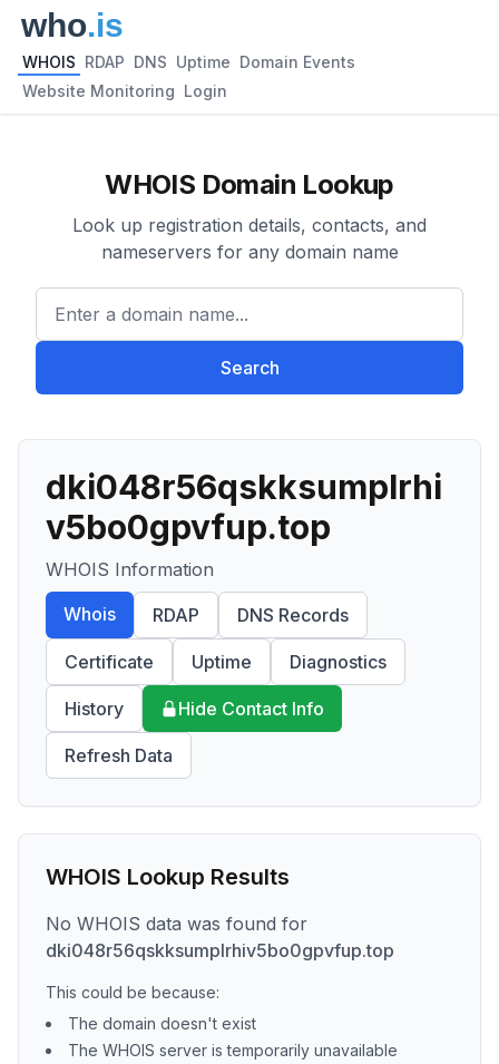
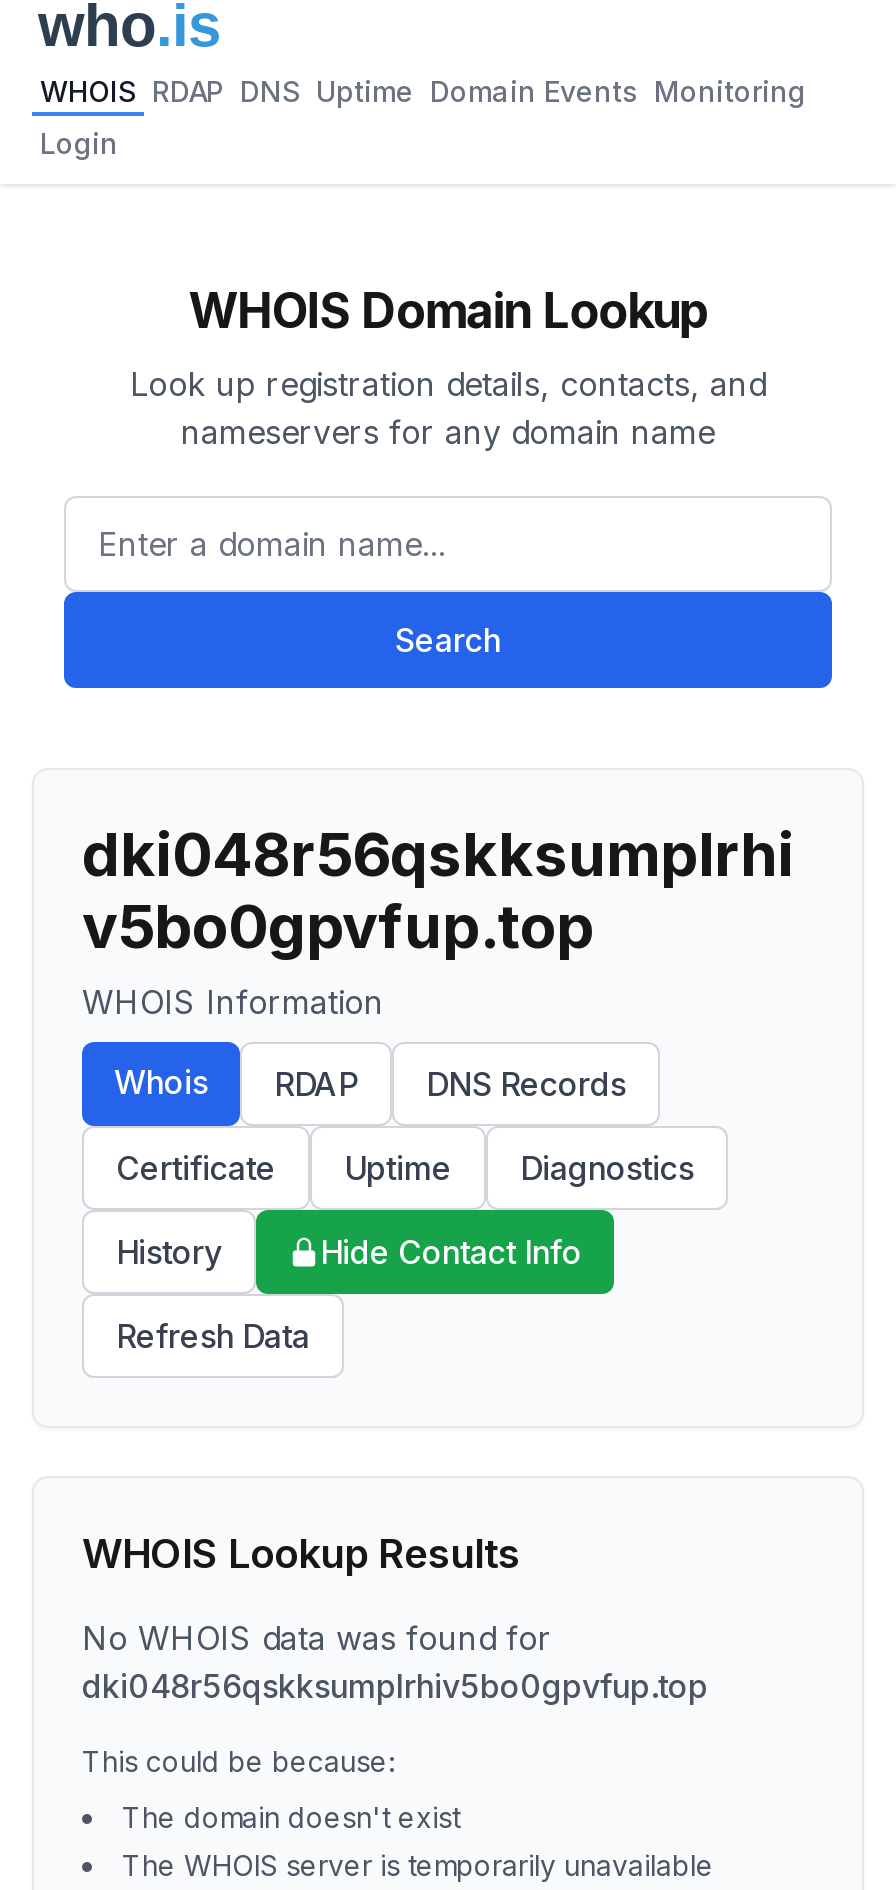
[22,52,355,71] WHOIS RDAP DNS Uptime Domain Events -> [40,74,806,108] WHOIS RDAP DNS Uptime Domain Events Monitoring
[22,81,227,100] Website Monitoring Login -> [40,126,118,160] Login

